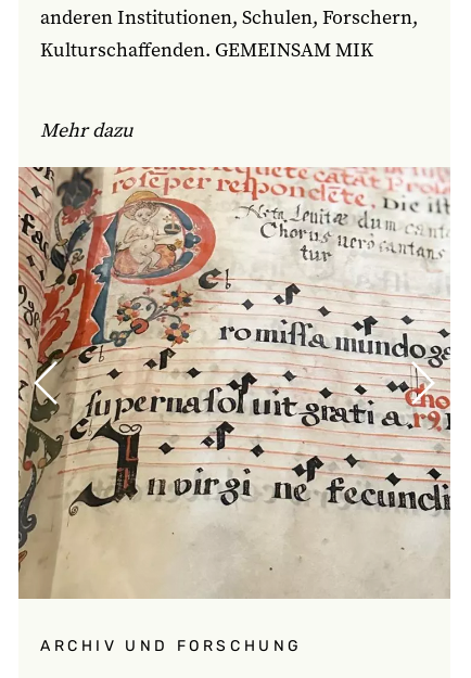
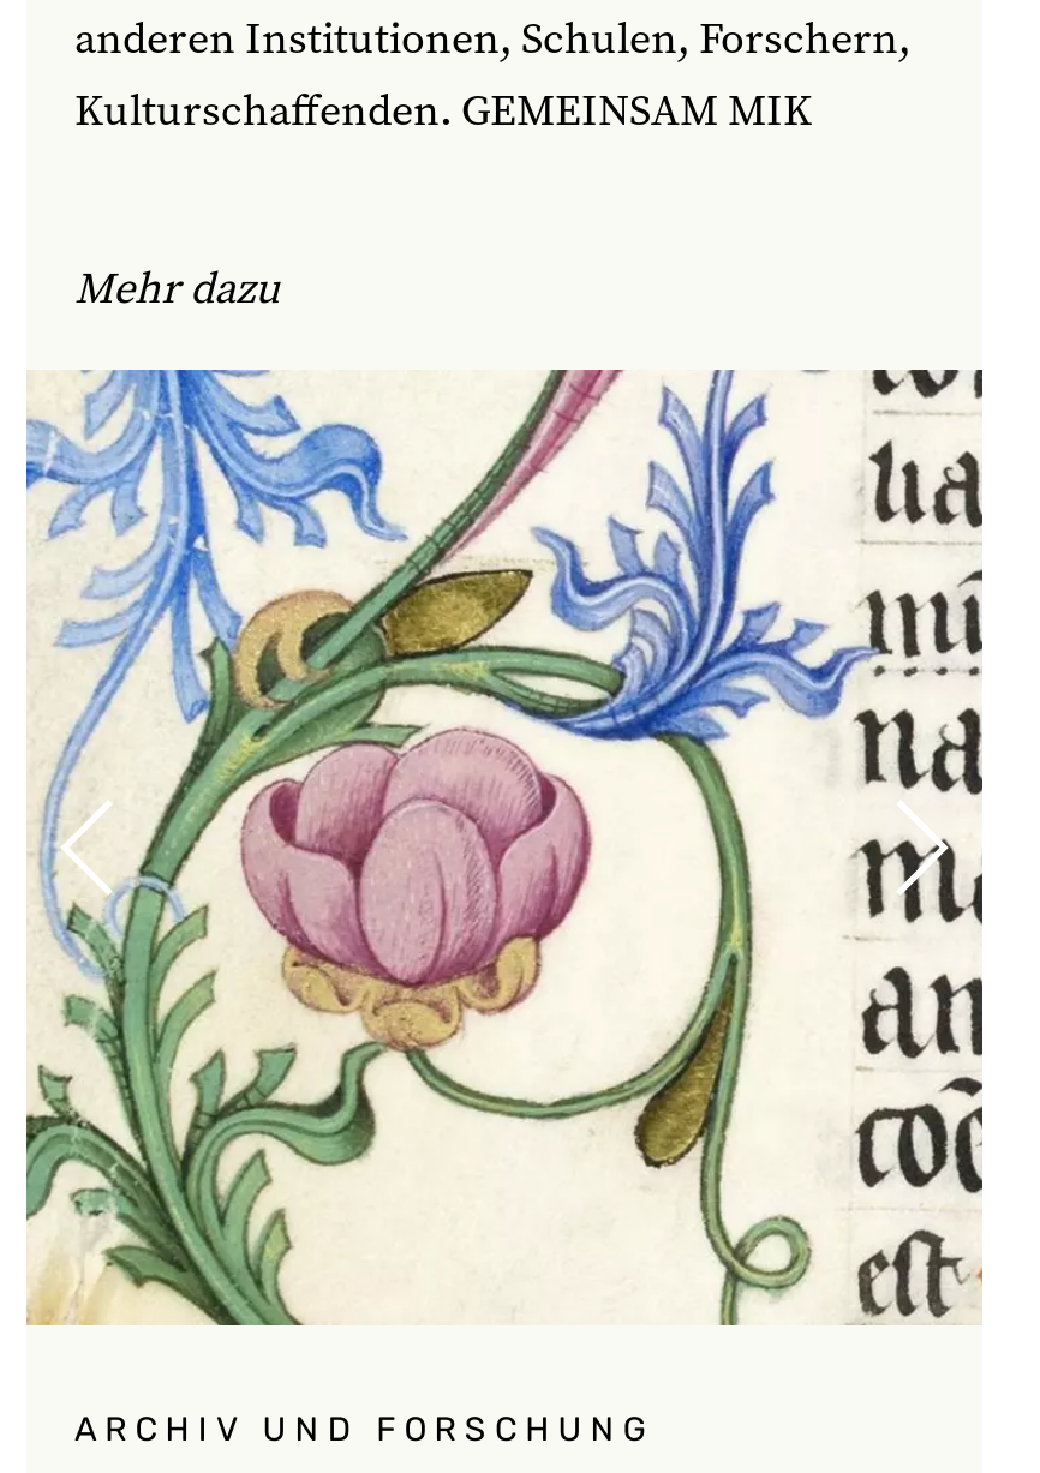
[17,166,451,599] [image] -> [24,367,985,1328] [image]

